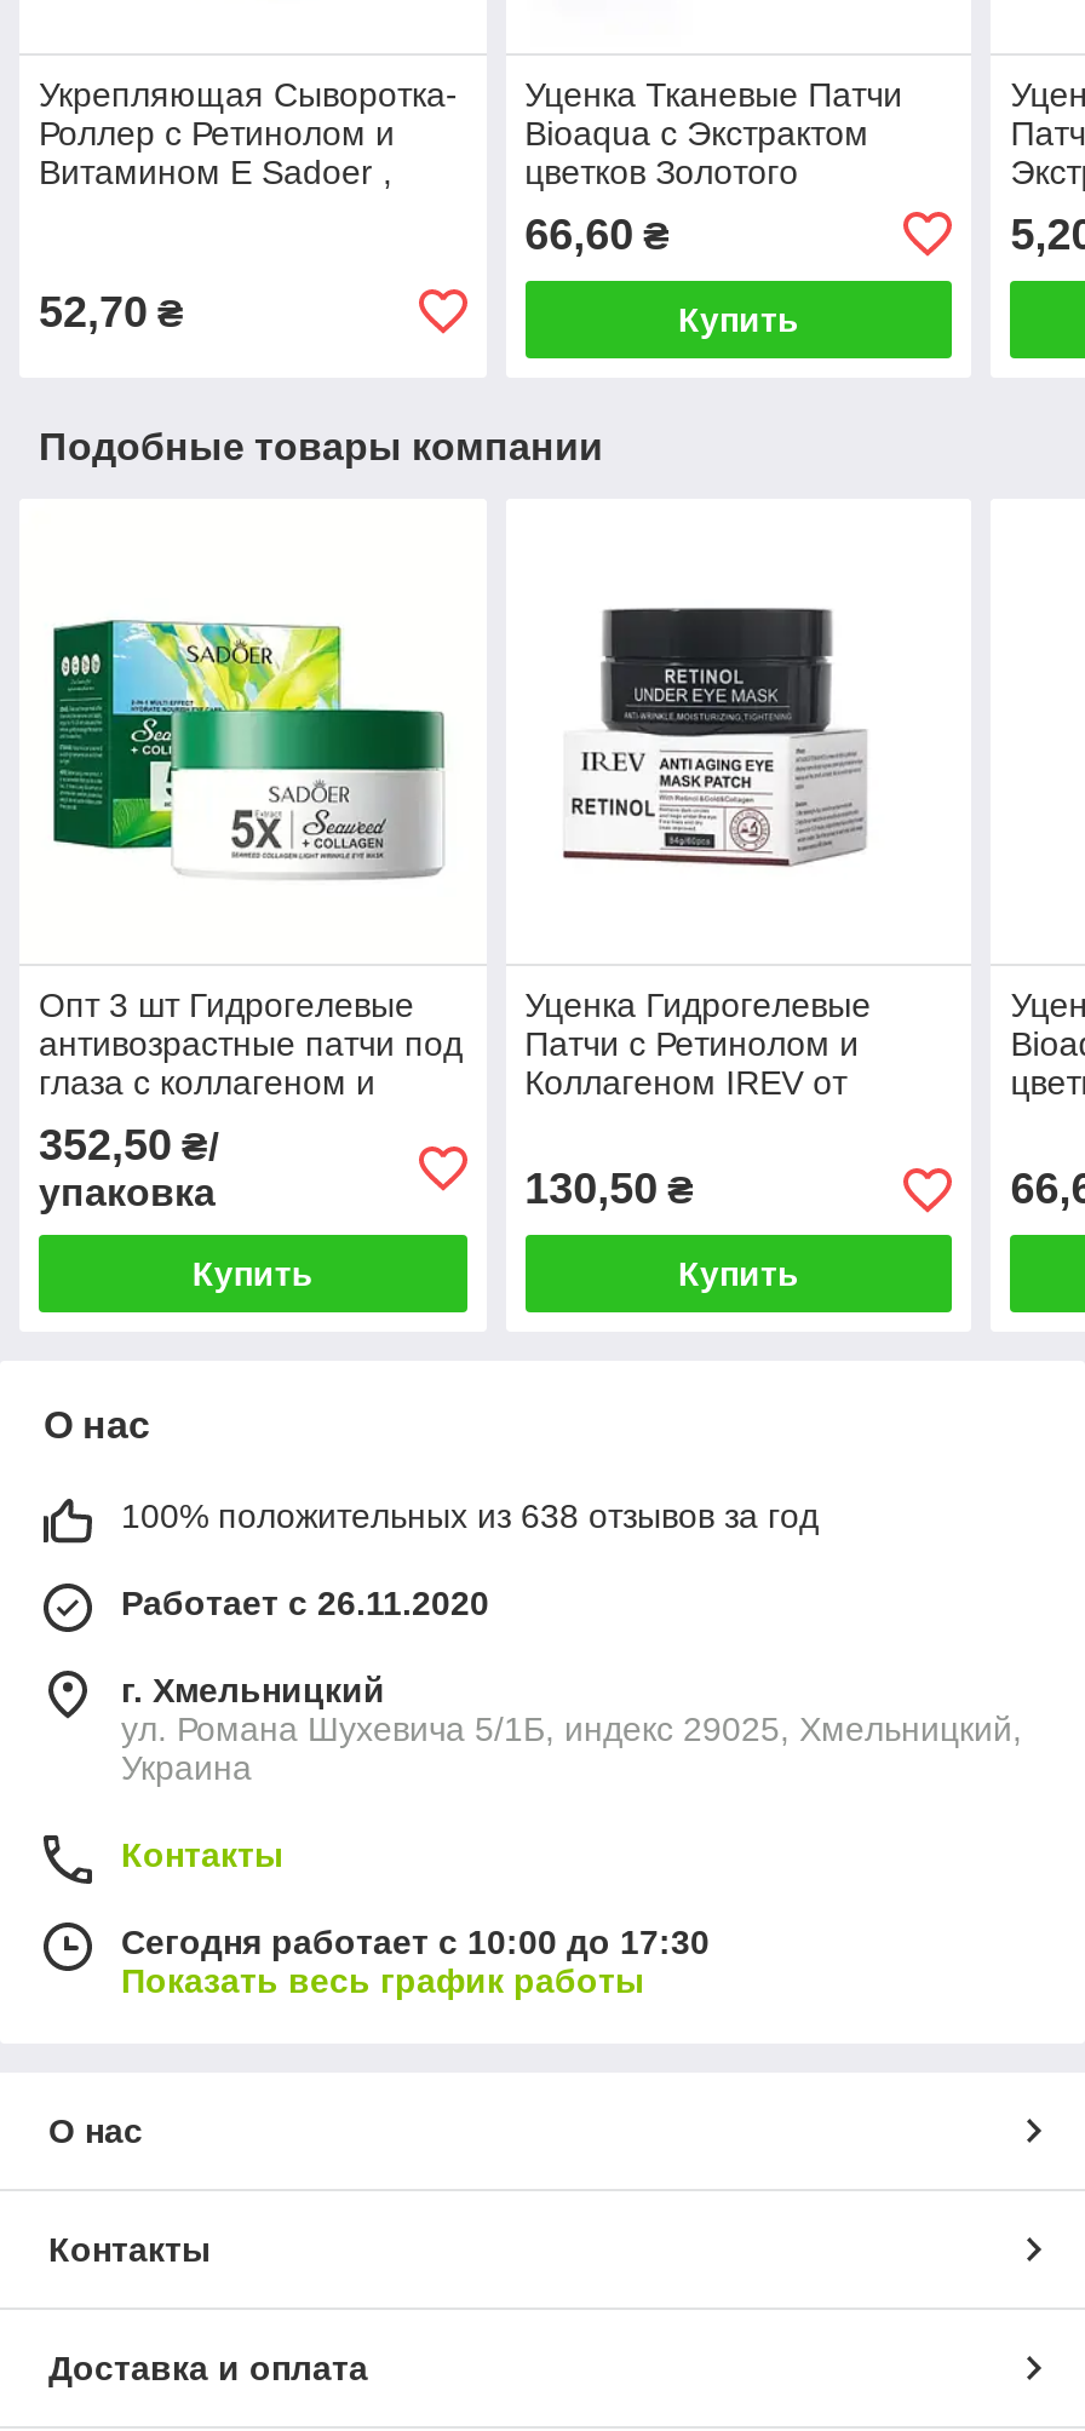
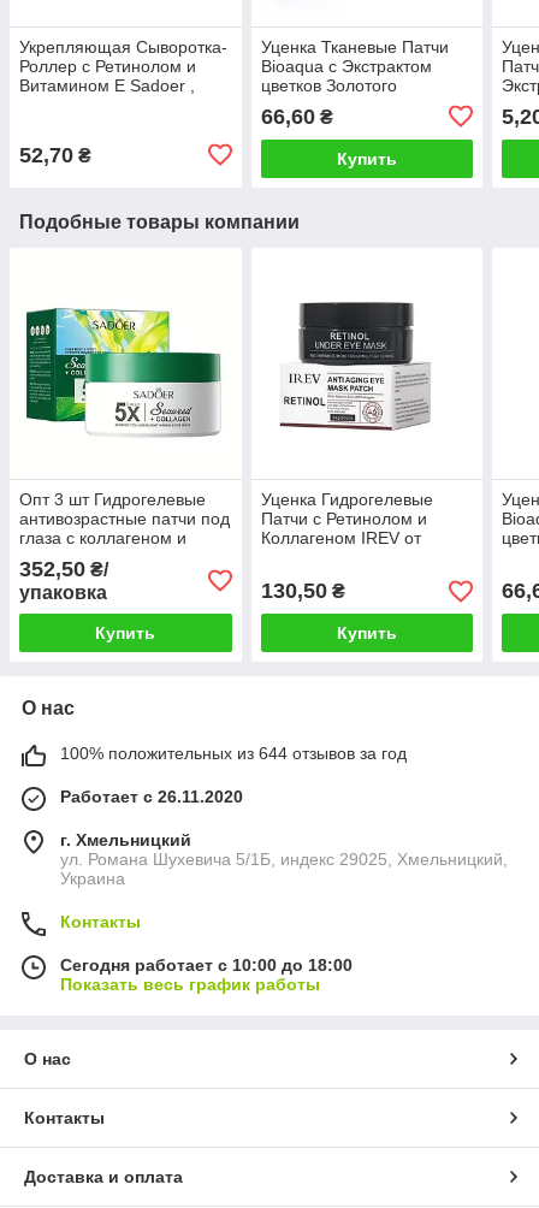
[121,1498,819,1536] 100% положительных из 638 отзывов за год -> [60,744,407,763] 100% положительных из 644 отзывов за год
[121,1924,710,1962] Сегодня работает с 10:00 до 17:30 -> [60,956,353,975] Сегодня работает с 10:00 до 18:00

